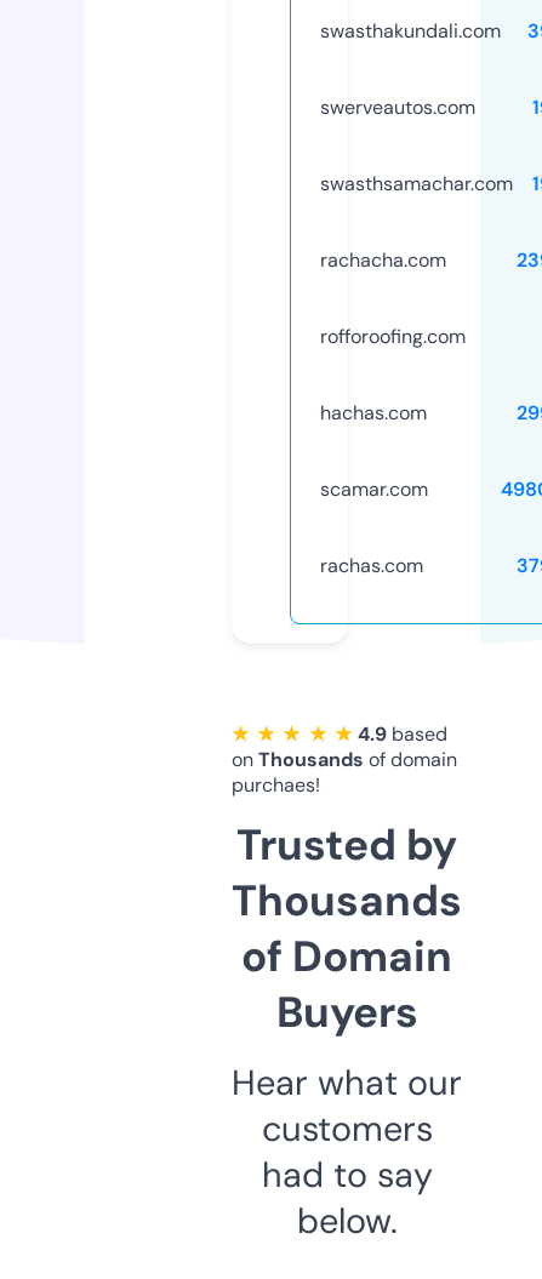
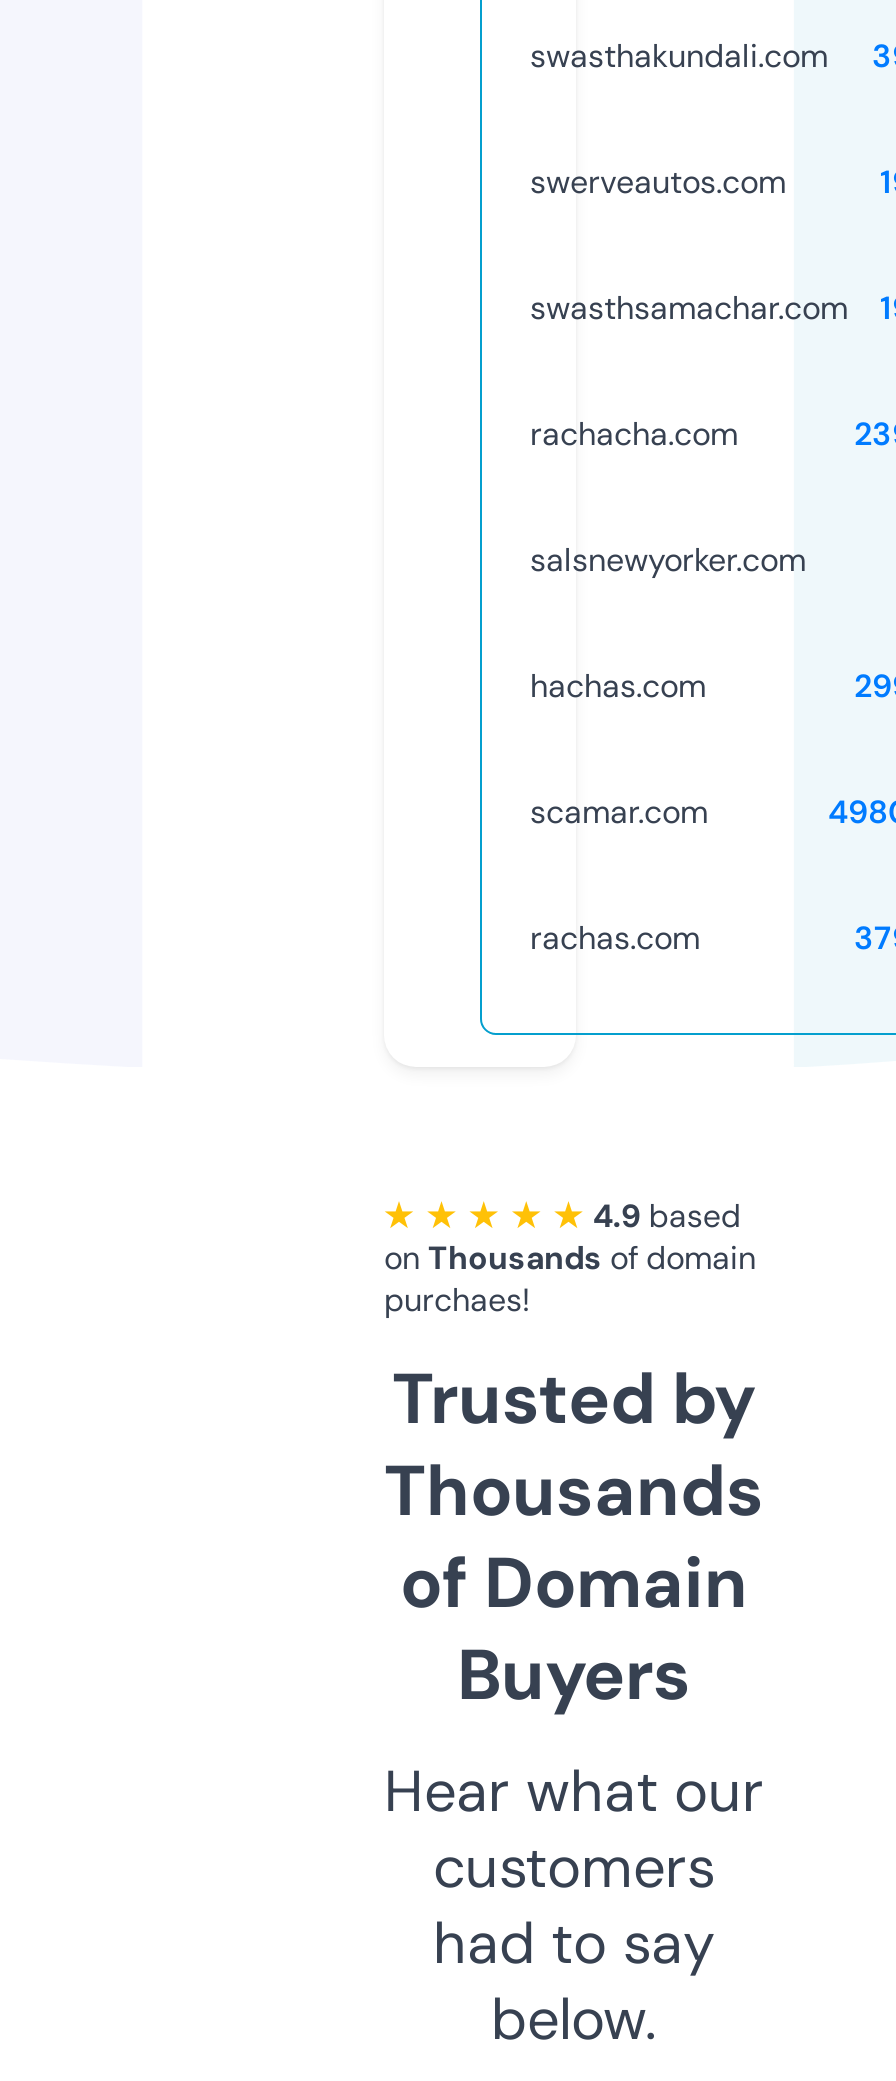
[320,323,466,349] rofforoofing.com -> [530,539,806,581] salsnewyorker.com

